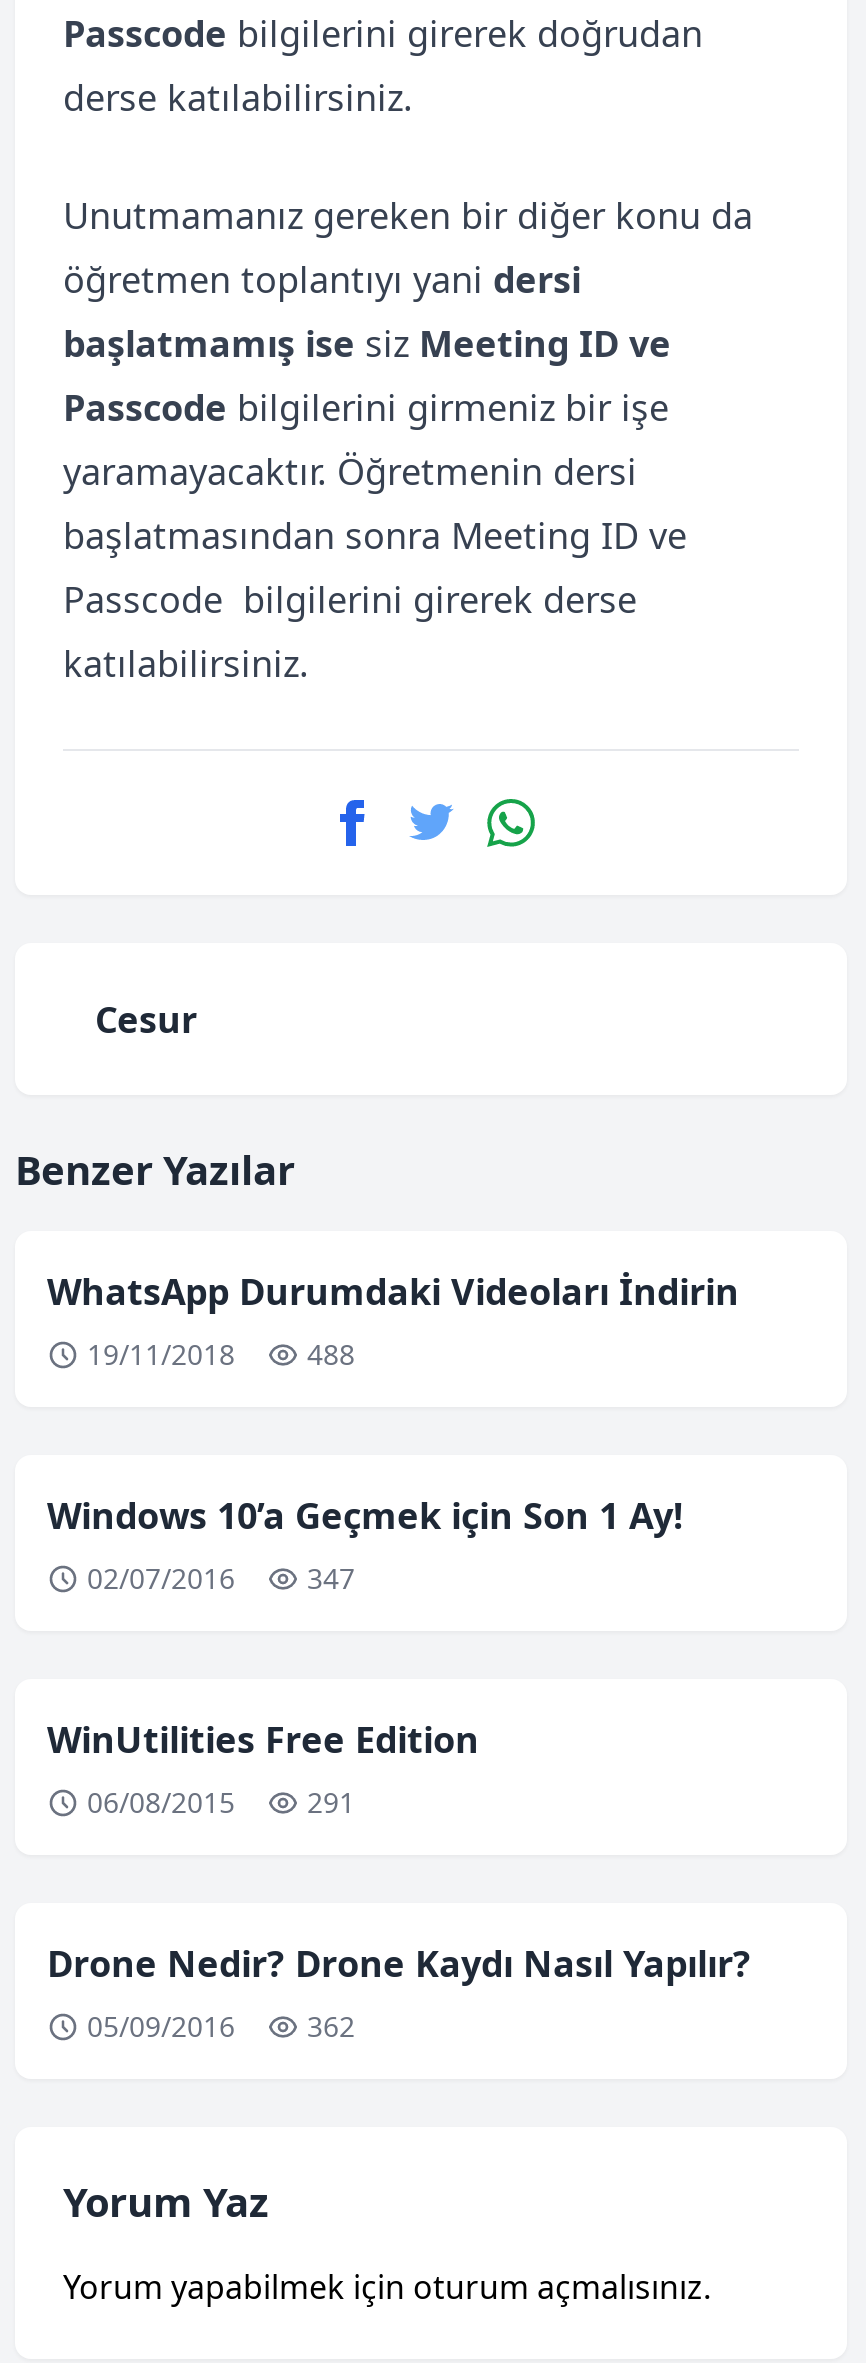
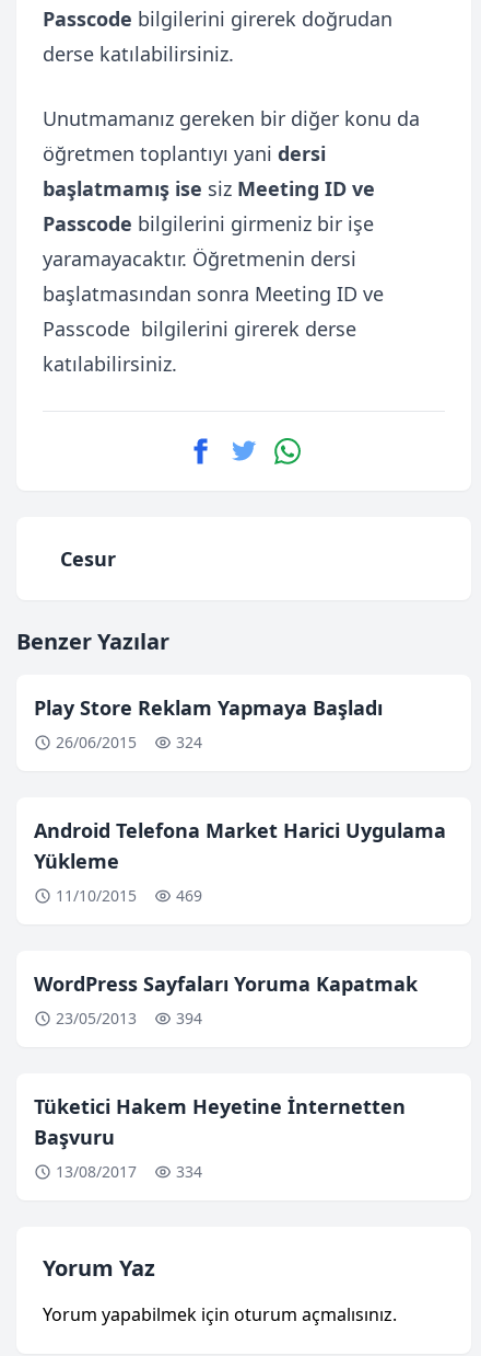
[47,1266,739,1372] WhatsApp Durumdaki Videoları İndirin | 19/11/2018 | 488 -> [34,694,383,752] Play Store Reklam Yapmaya Başladı | 26/06/2015 | 324
[47,1490,683,1596] Windows 10’a Geçmek için Son 1 Ay! | 02/07/2016 | 347 -> [34,817,446,905] Android Telefona Market Harici Uygulama | Yükleme | 11/10/2015 | 469
[47,1714,479,1820] WinUtilities Free Edition | 06/08/2015 | 291 -> [34,970,418,1028] WordPress Sayfaları Yoruma Kapatmak | 23/05/2013 | 394
[47,1938,751,2044] Drone Nedir? Drone Kaydı Nasıl Yapılır? | 05/09/2016 | 362 -> [34,1093,406,1181] Tüketici Hakem Heyetine İnternetten | Başvuru | 13/08/2017 | 334

